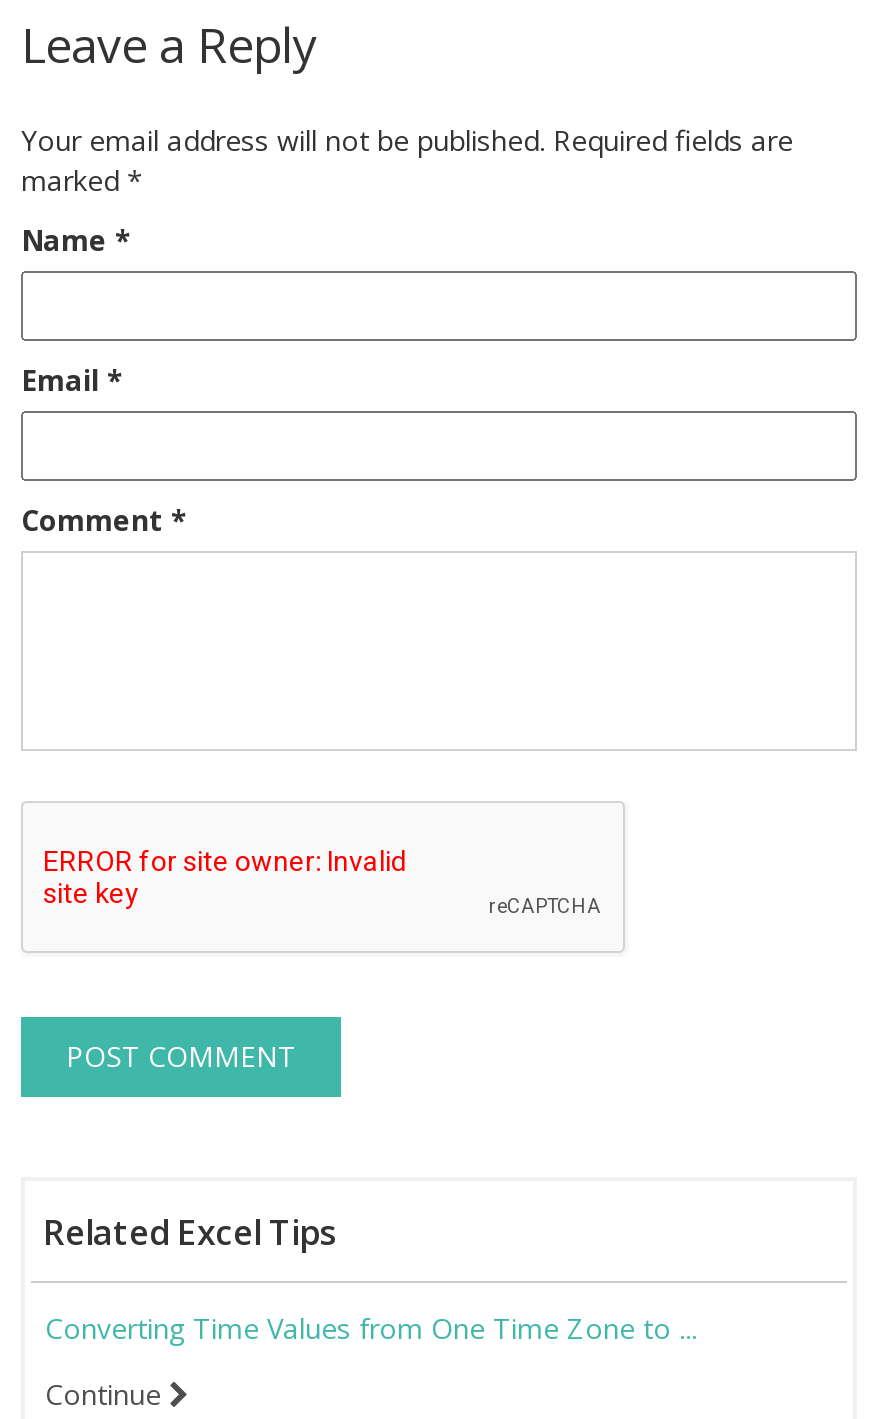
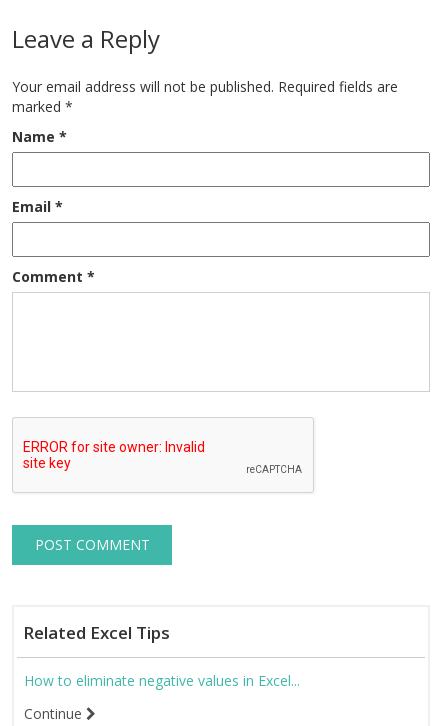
[45,1309,697,1347] Converting Time Values from One Time Zone to ... -> [24,671,300,690] How to eliminate negative values in Excel...

